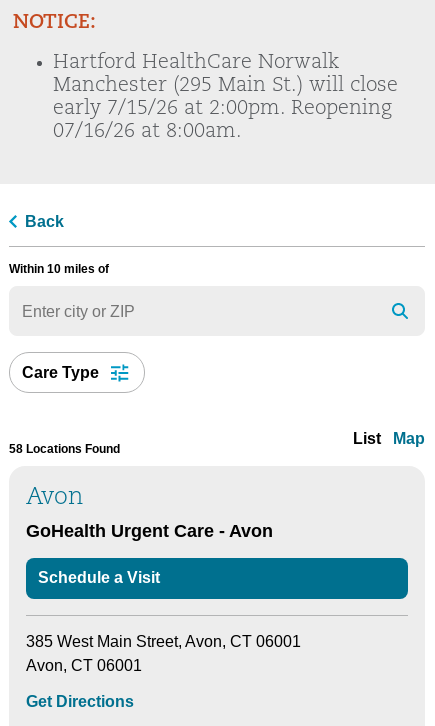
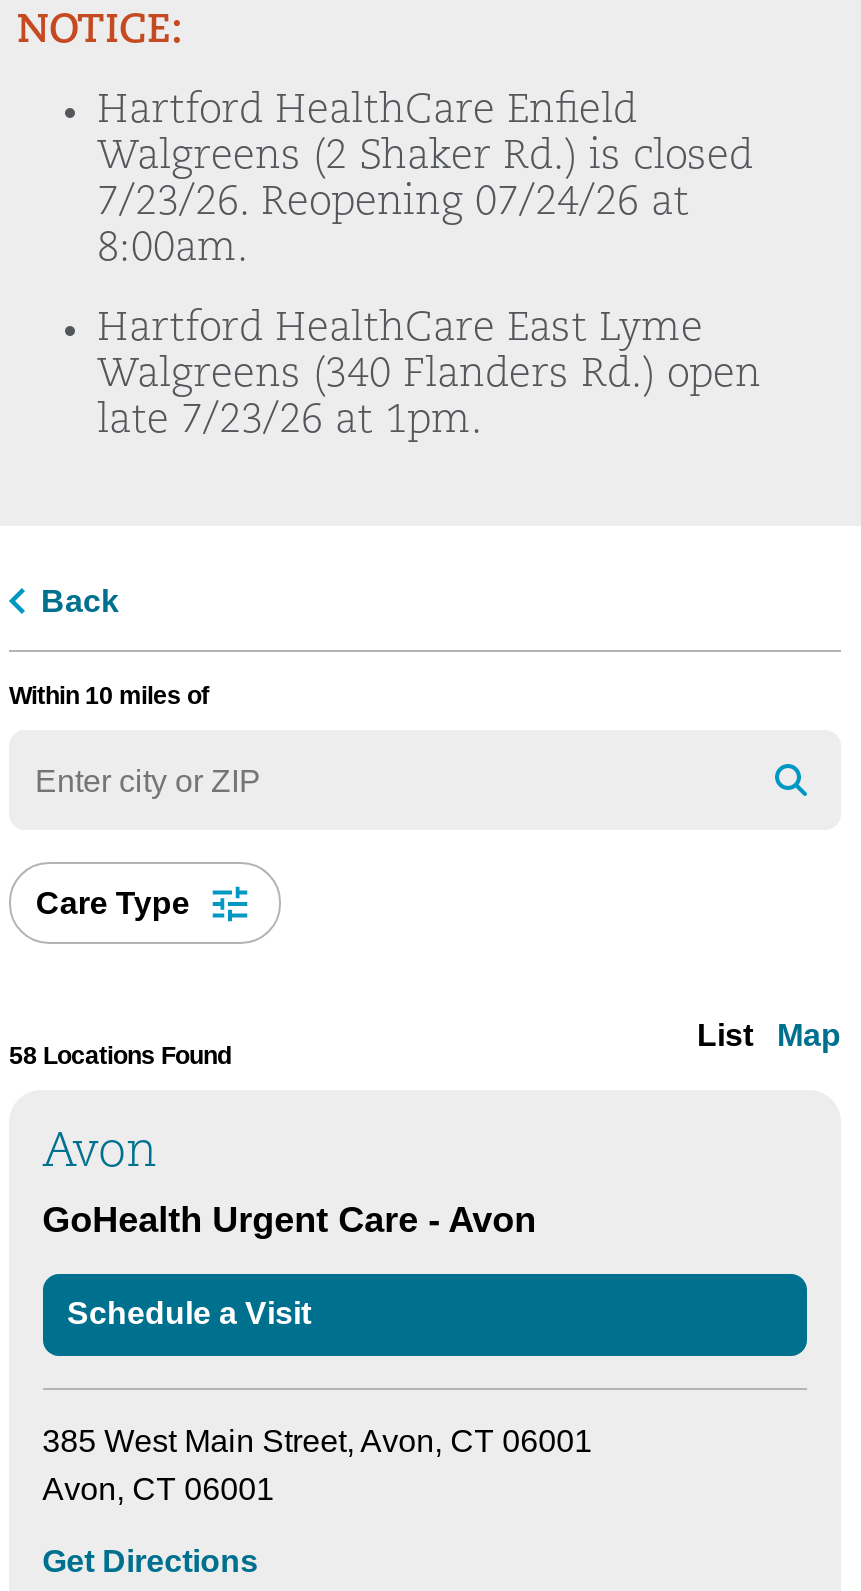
[53,53,398,142] Hartford HealthCare Norwalk | Manchester (295 Main St.) will close | early 7/15/26 at 2:00pm. Reopening | 07/16/26 at 8:00am. -> [97,92,761,442] Hartford HealthCare Enfield | Walgreens (2 Shaker Rd.) is closed | 7/23/26. Reopening 07/24/26 at | 8:00am. | Hartford HealthCare East Lyme | Walgreens (340 Flanders Rd.) open | late 7/23/26 at 1pm.

